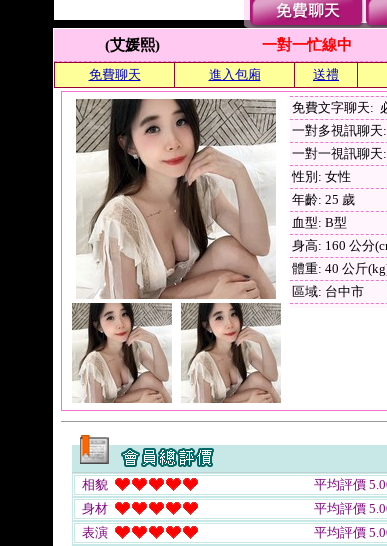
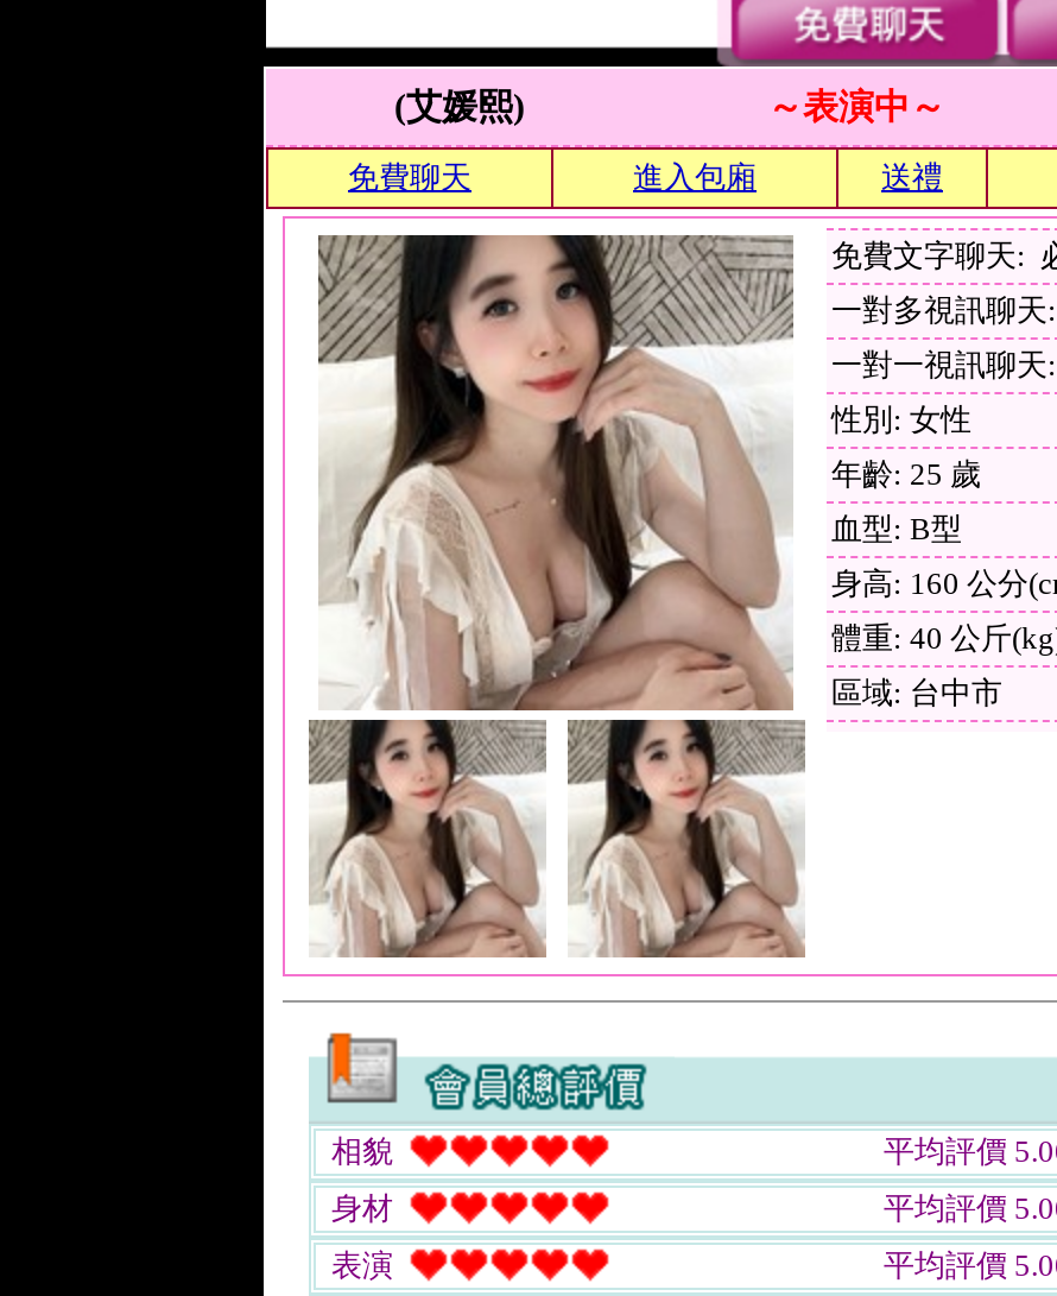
[262,37,352,53] 一對一忙線中 -> [767,88,945,126] ～表演中～

